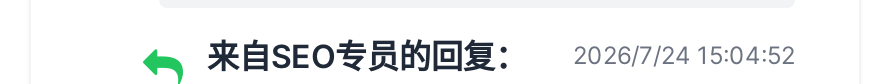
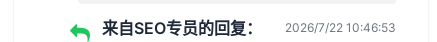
[207,36,795,76] 来自SEO专员的回复： 2026/7/24 15:04:52 -> [102,18,396,38] 来自SEO专员的回复： 2026/7/22 10:46:53

